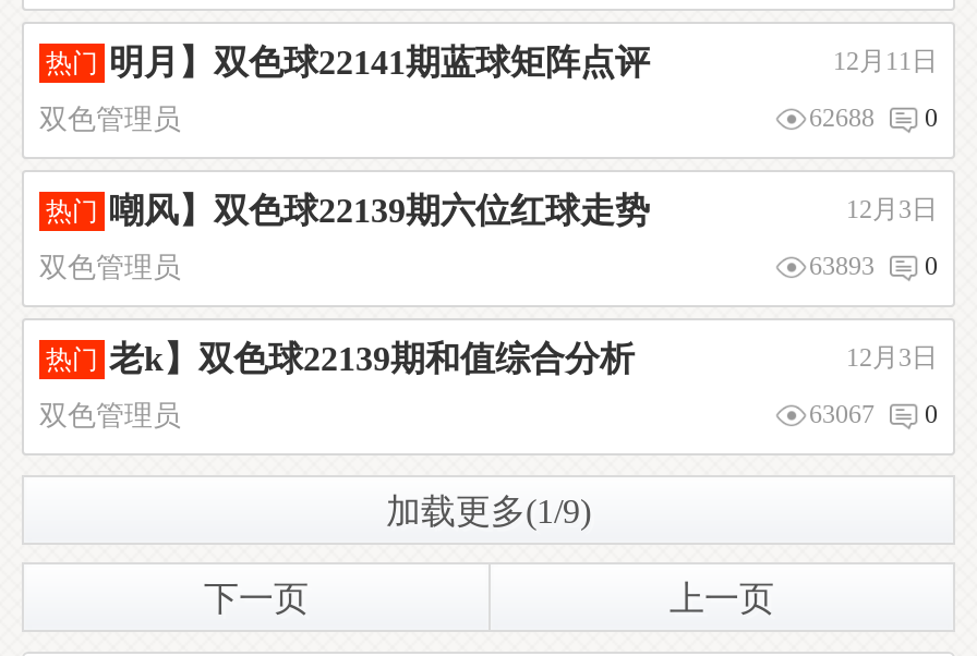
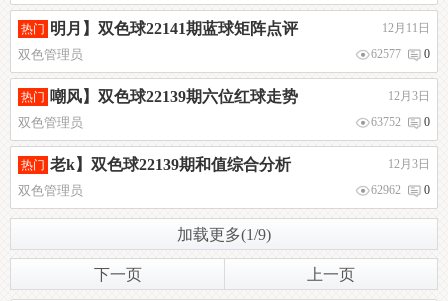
[809,102,938,133] 62688 0 -> [371,47,430,61] 62577 0
[809,251,938,281] 63893 0 -> [371,115,430,129] 63752 0
[809,399,938,429] 63067 0 -> [371,183,430,197] 62962 0

